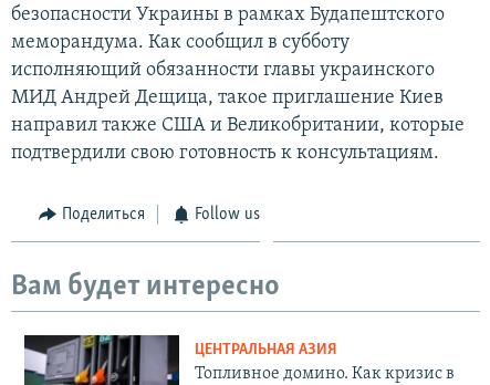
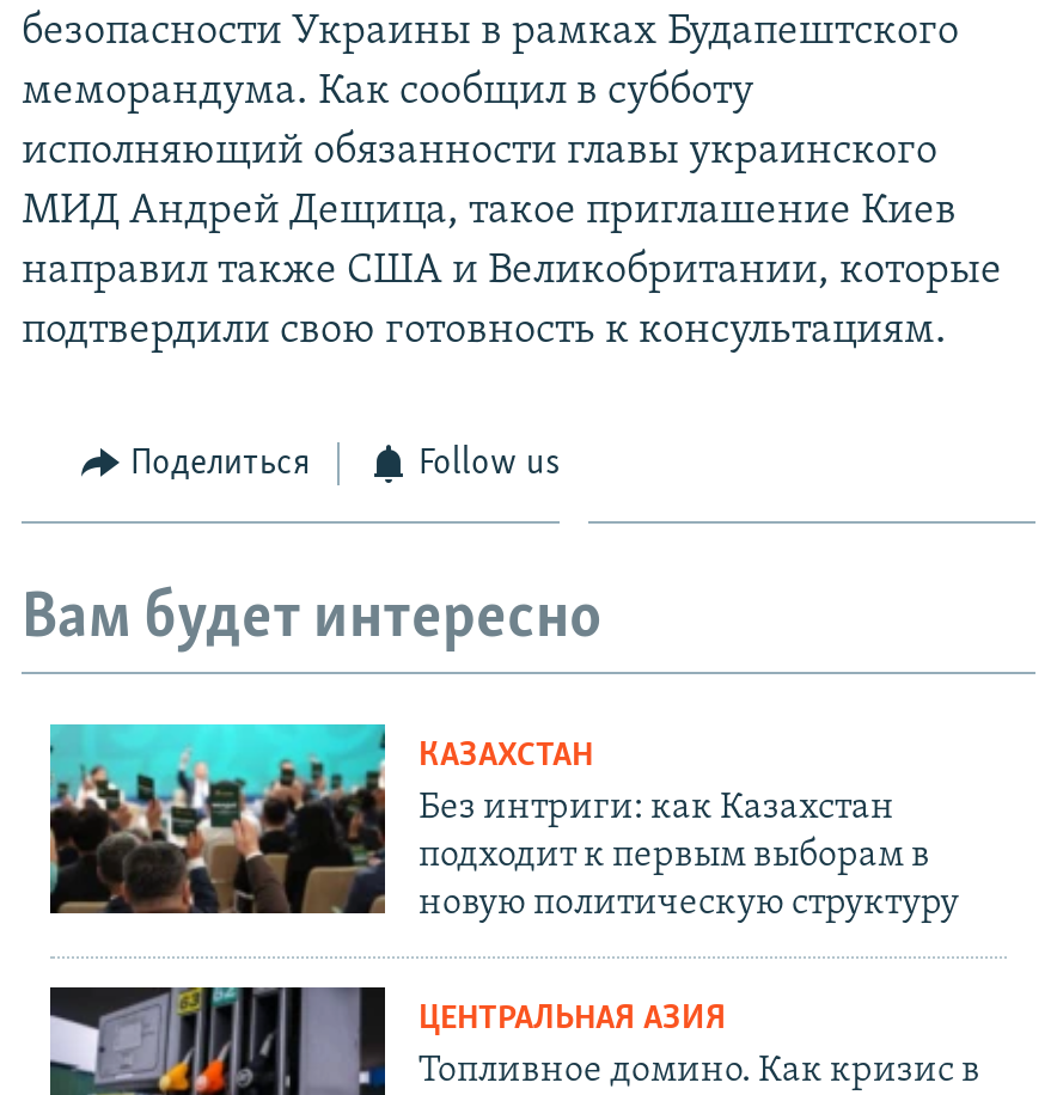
none -> [48,722,959,923] [image] | КАЗАХСТАН | Без интриги: как Казахстан | подходит к первым выборам в | новую политическую структуру

